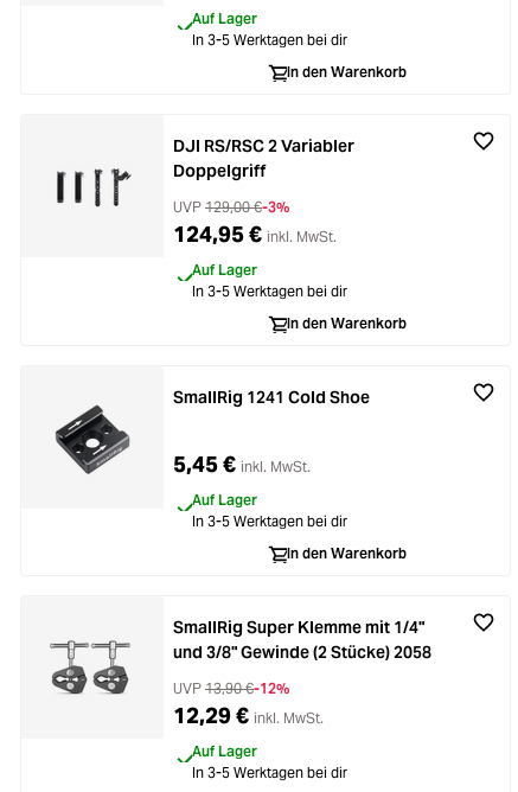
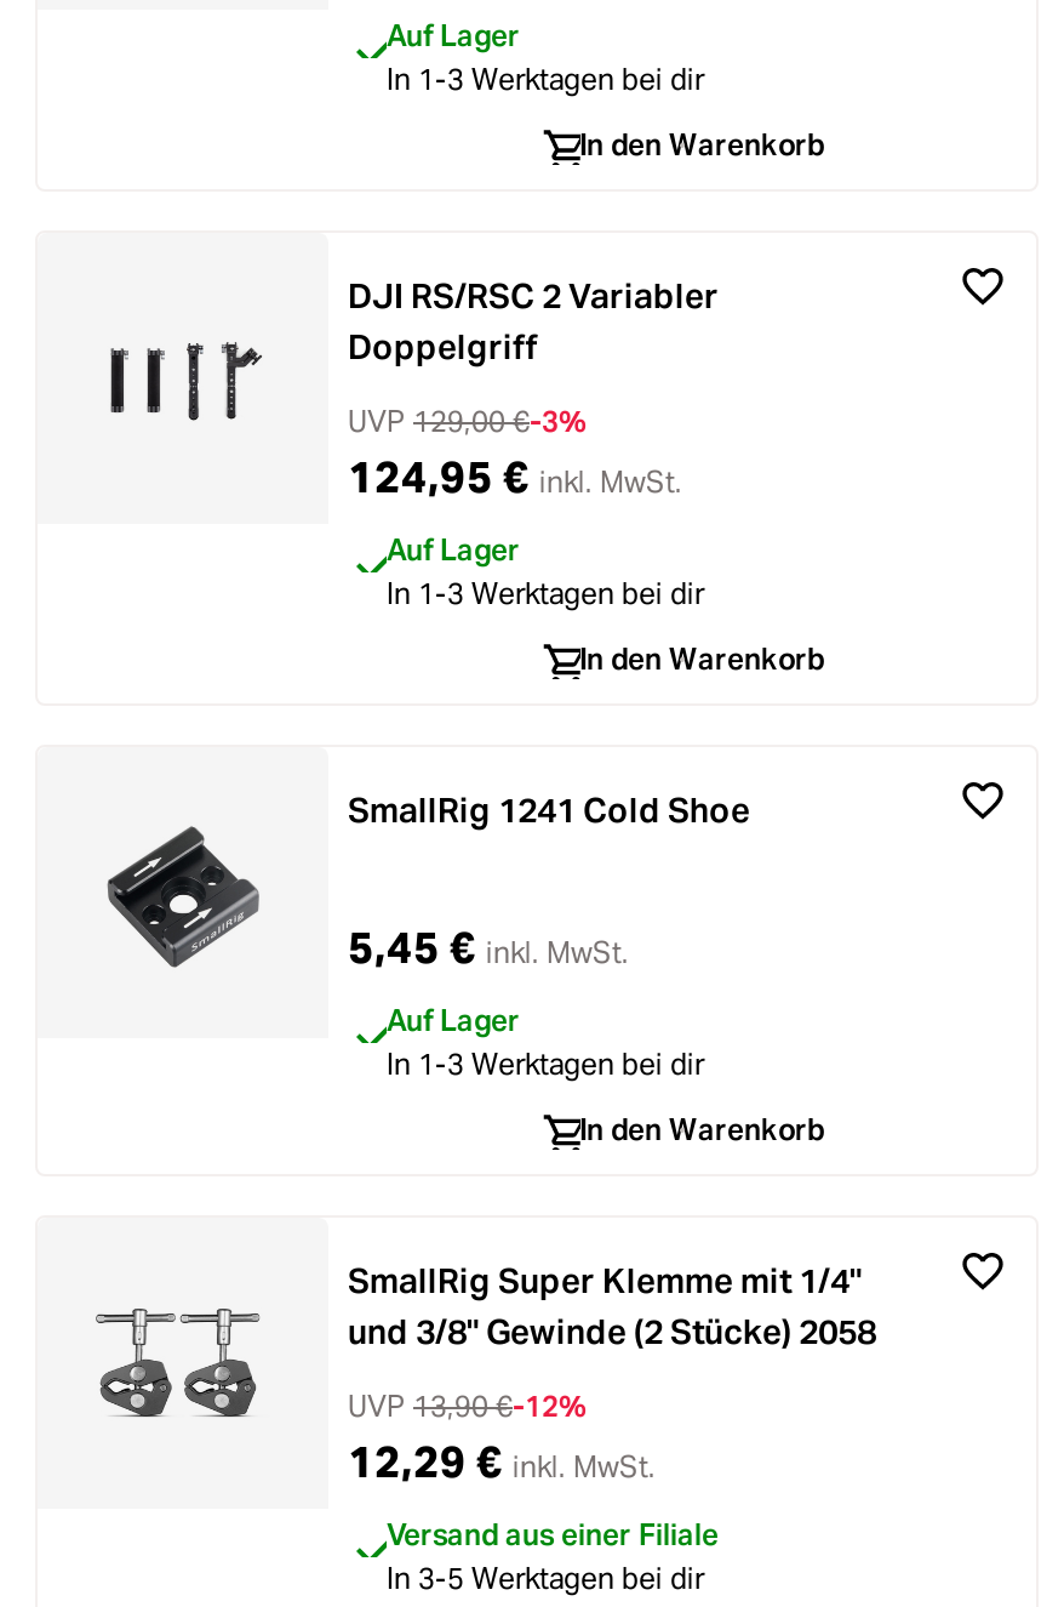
[192,31,347,49] In 3-5 Werktagen bei dir -> [387,61,704,97] In 1-3 Werktagen bei dir
[192,282,347,300] In 3-5 Werktagen bei dir -> [387,575,704,611] In 1-3 Werktagen bei dir
[192,512,347,530] In 3-5 Werktagen bei dir -> [387,1045,704,1082] In 1-3 Werktagen bei dir
[192,742,257,760] Auf Lager -> [387,1516,719,1552] Versand aus einer Filiale

